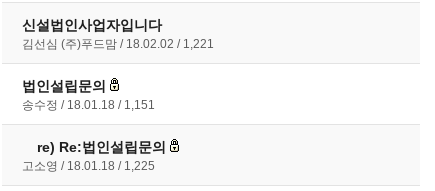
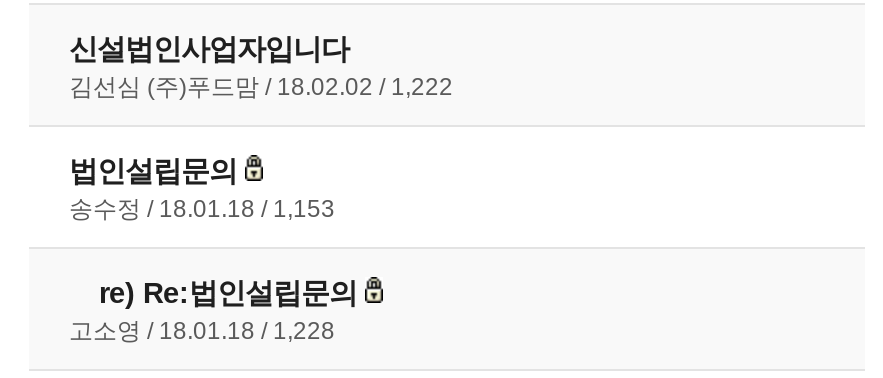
[22,37,214,51] 김선심 (주)푸드맘 18.02.02 1,221 -> [69,73,453,101] 김선심 (주)푸드맘 18.02.02 1,222
[22,98,155,112] 송수정 18.01.18 1,151 -> [69,195,335,223] 송수정 18.01.18 1,153
[22,159,155,173] 고소영 18.01.18 1,225 -> [69,317,335,345] 고소영 18.01.18 1,228

